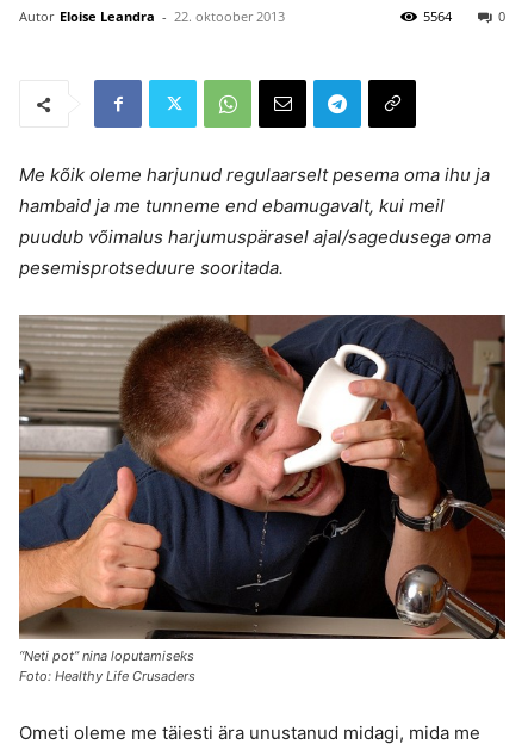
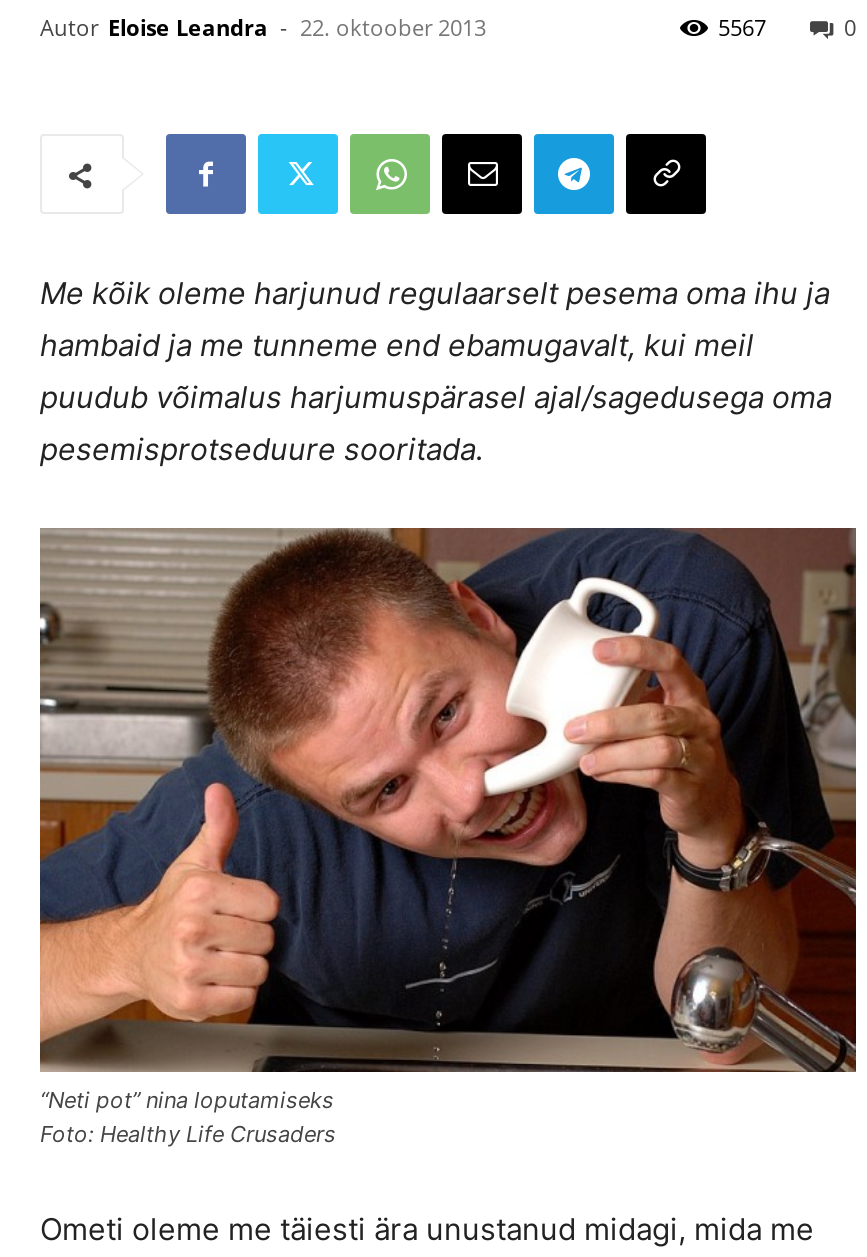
[423,7,452,25] 5564 -> [718,12,766,42] 5567

